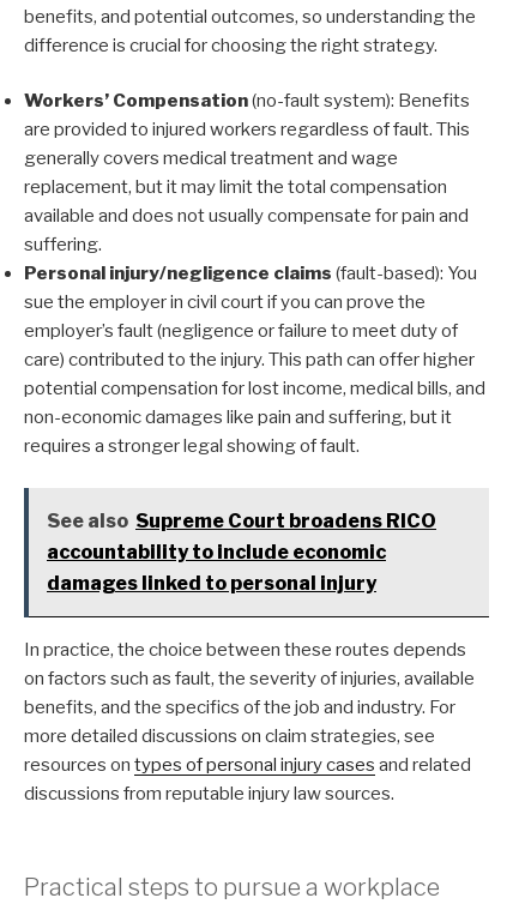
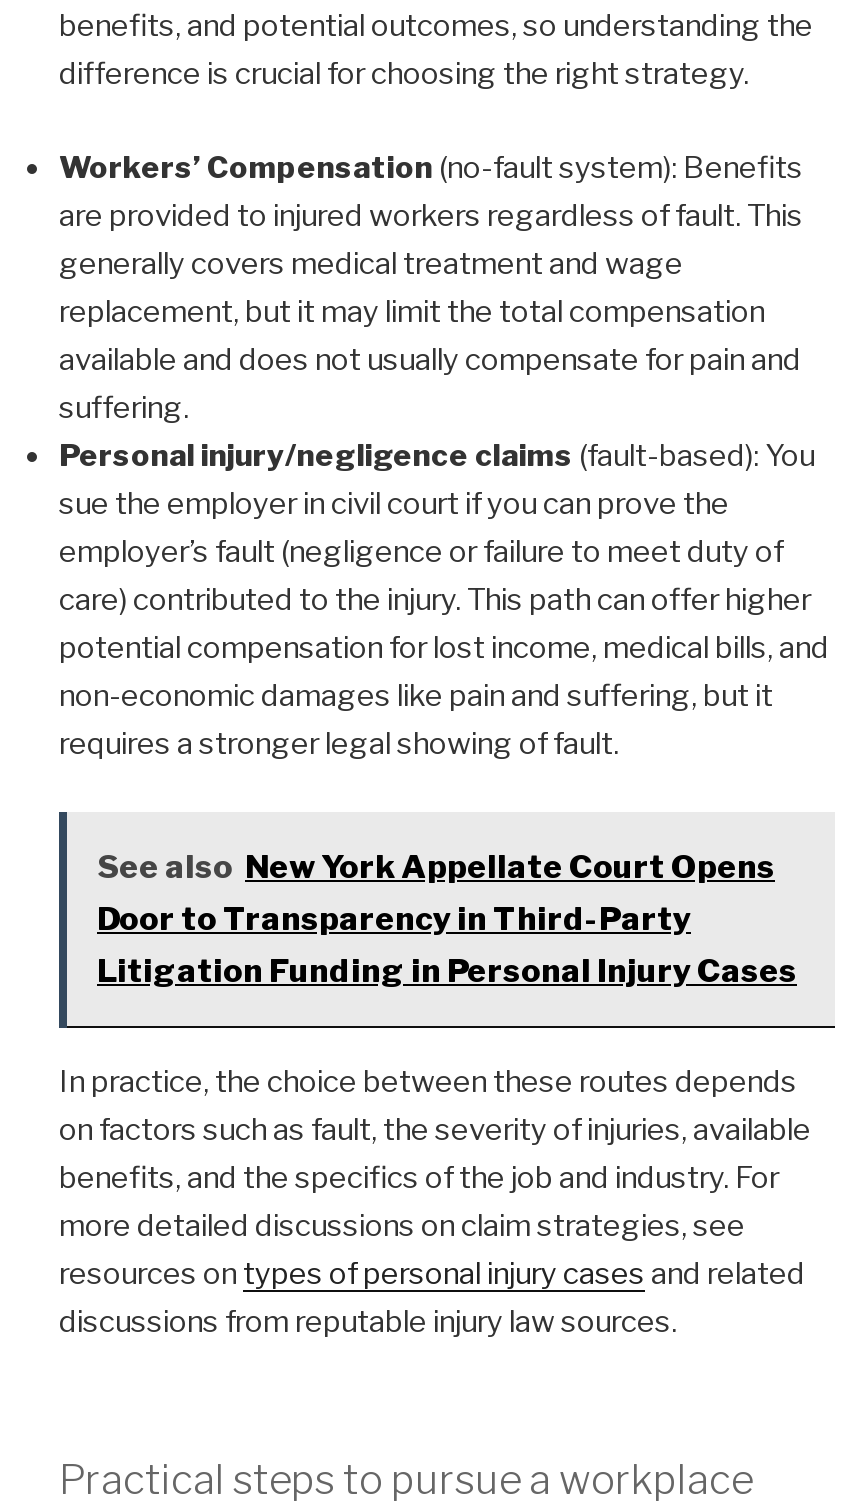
[47,509,436,594] See also Supreme Court broadens RICO | accountability to include economic | damages linked to personal injury -> [97,849,797,991] See also New York Appellate Court Opens | Door to Transparency in Third-Party | Litigation Funding in Personal Injury Cases

